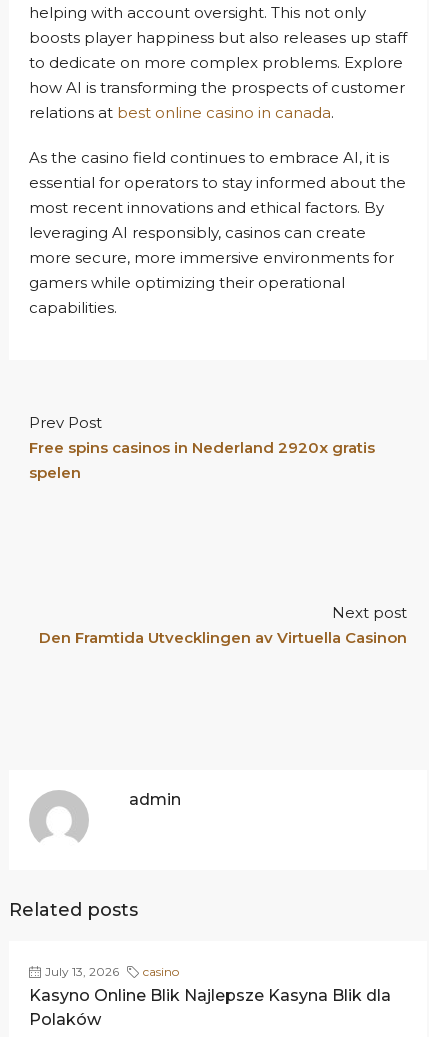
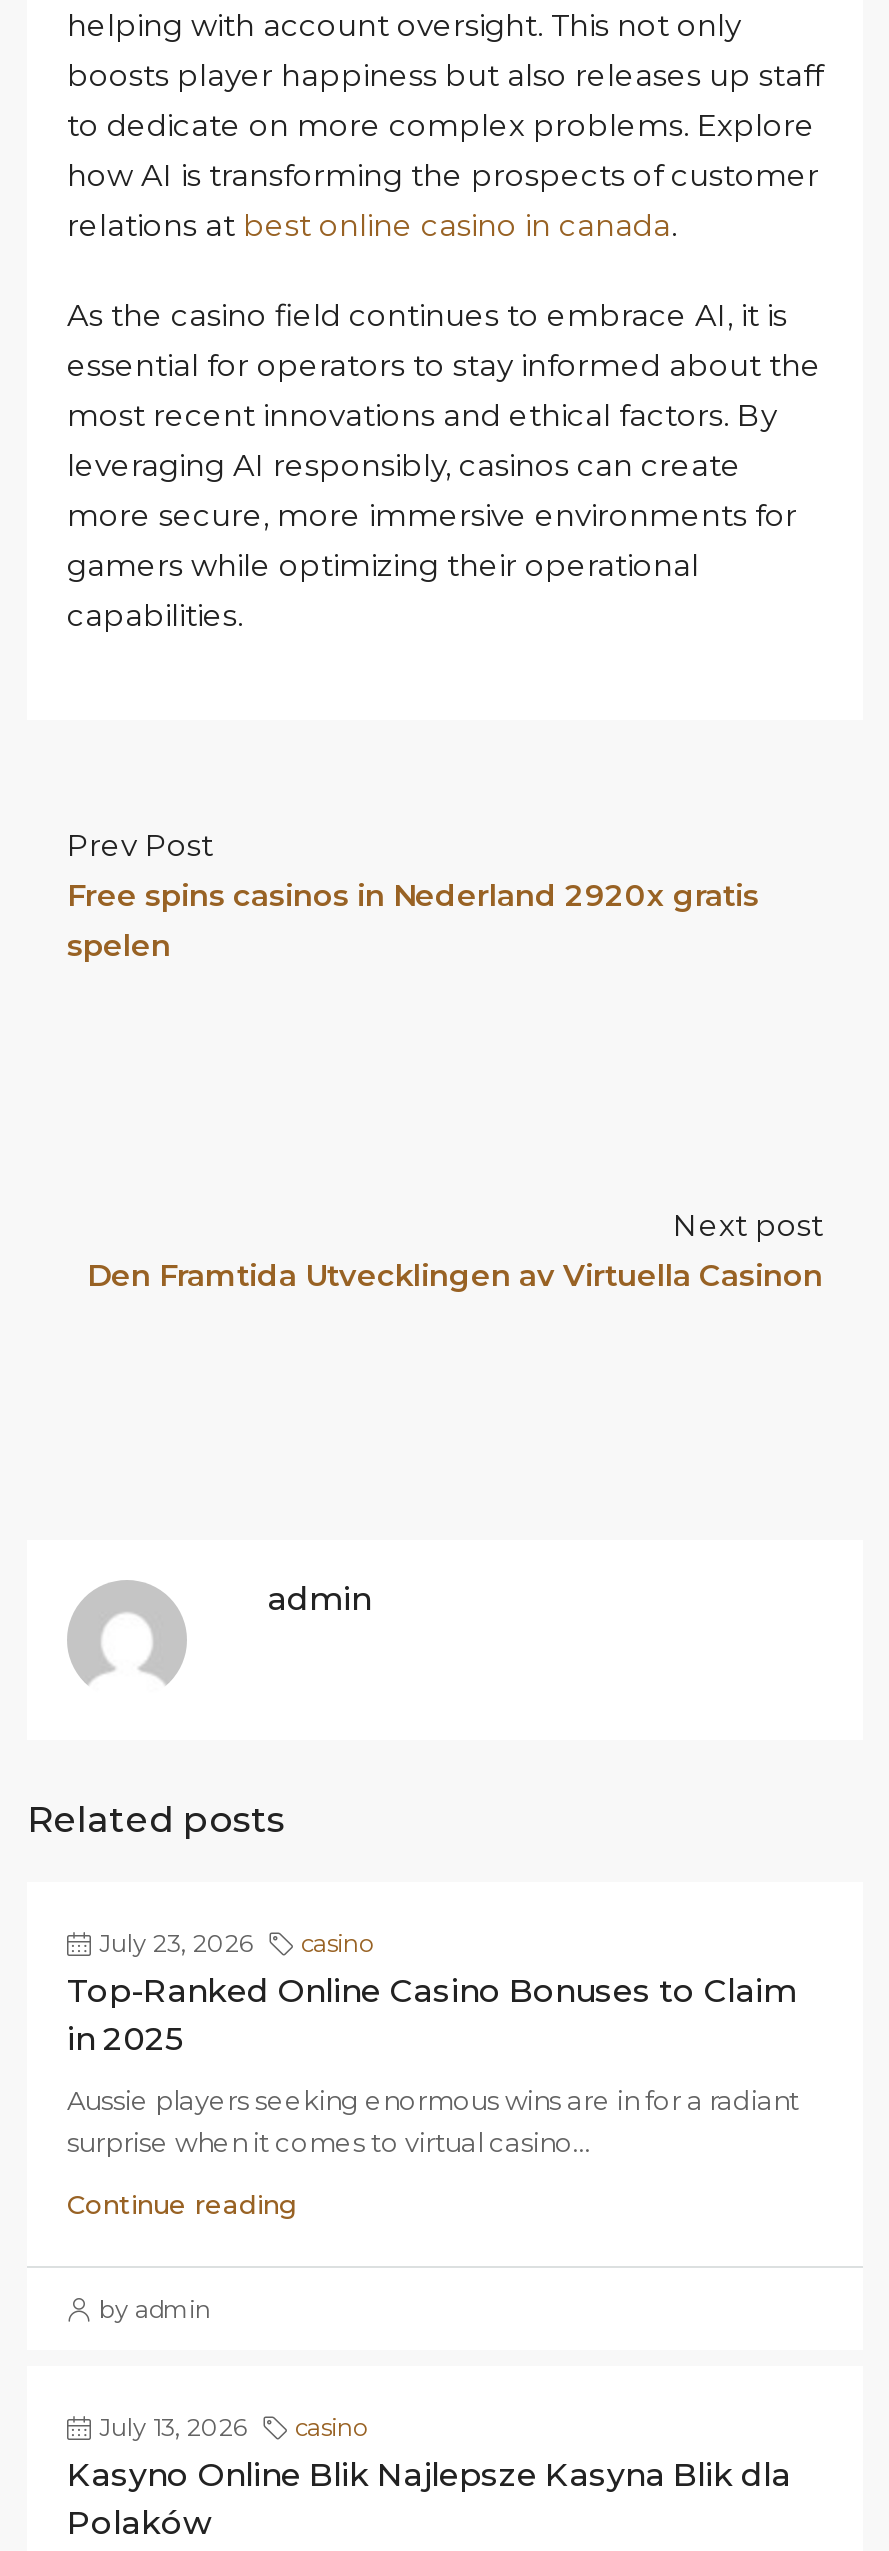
none -> [67,1928,799,2324] July 23, 2026 | casino | Top-Ranked Online Casino Bonuses to Claim | in 2025 | Aussie players seeking enormous wins are in for a radiant | surprise when it comes to virtual casino... | Continue reading | by admin

